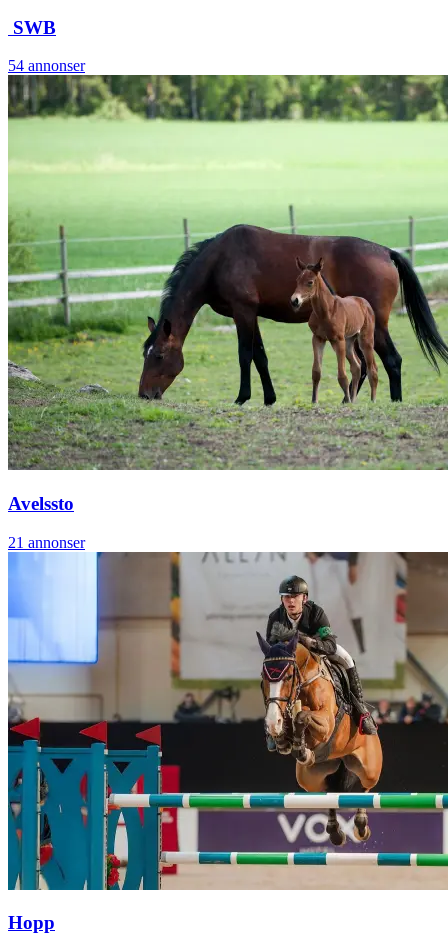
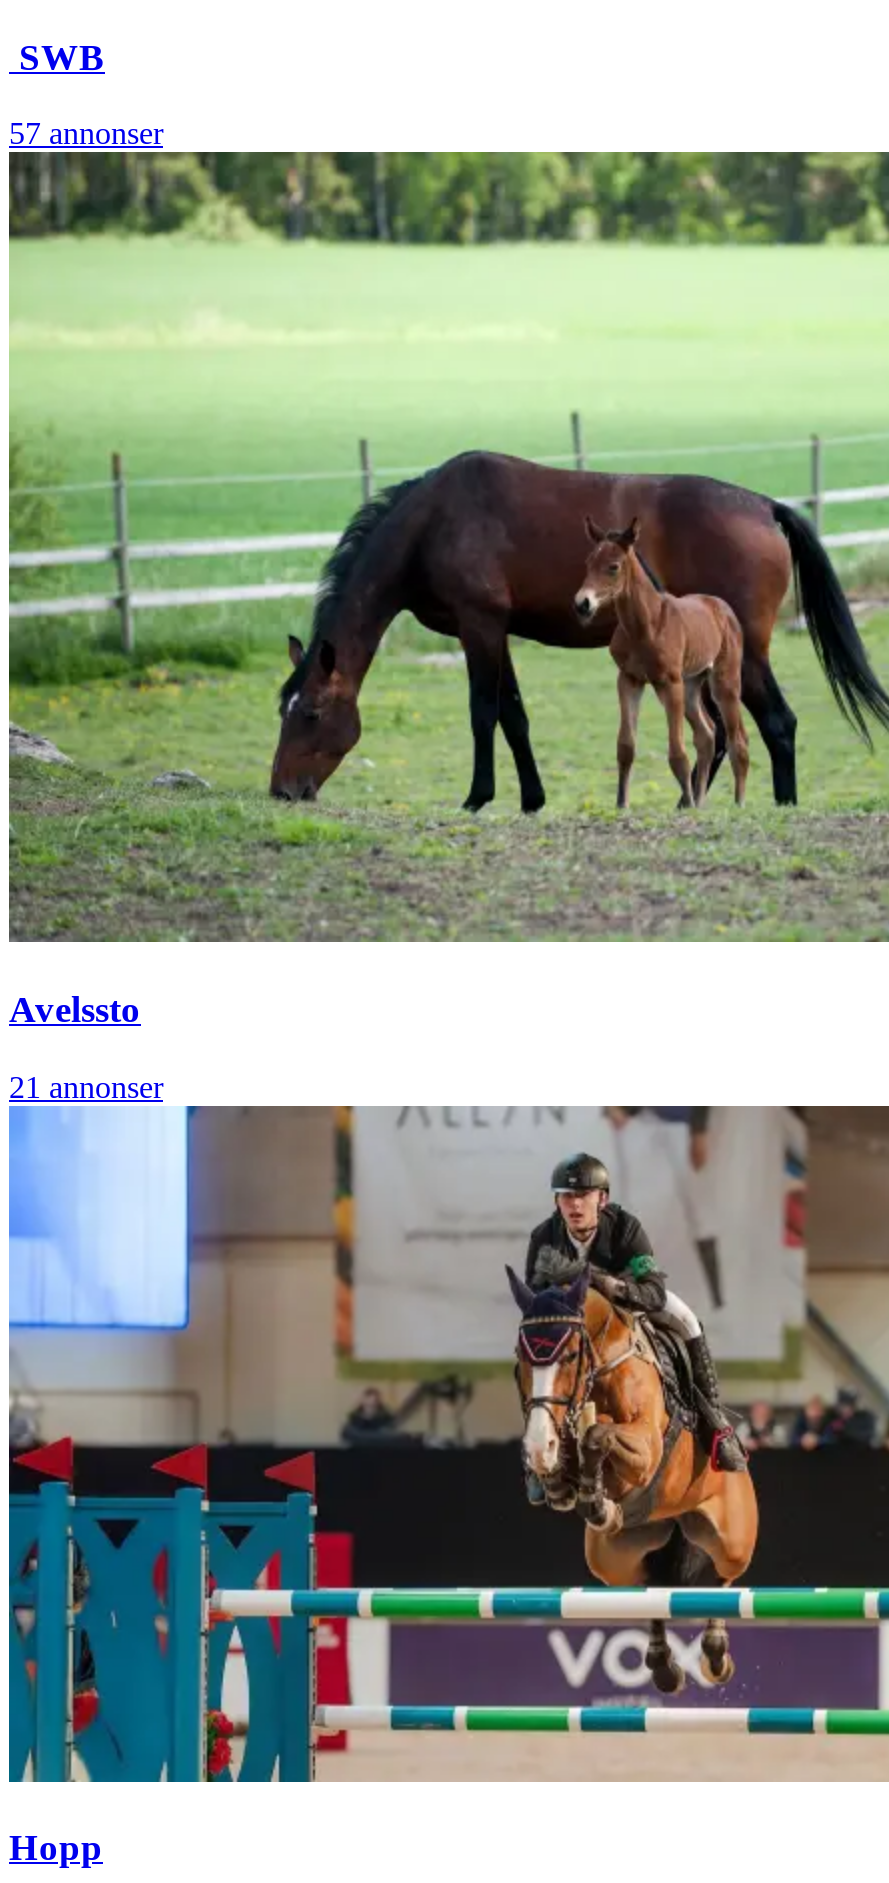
[8,57,85,74] 54 annonser -> [9,117,163,151] 57 annonser

